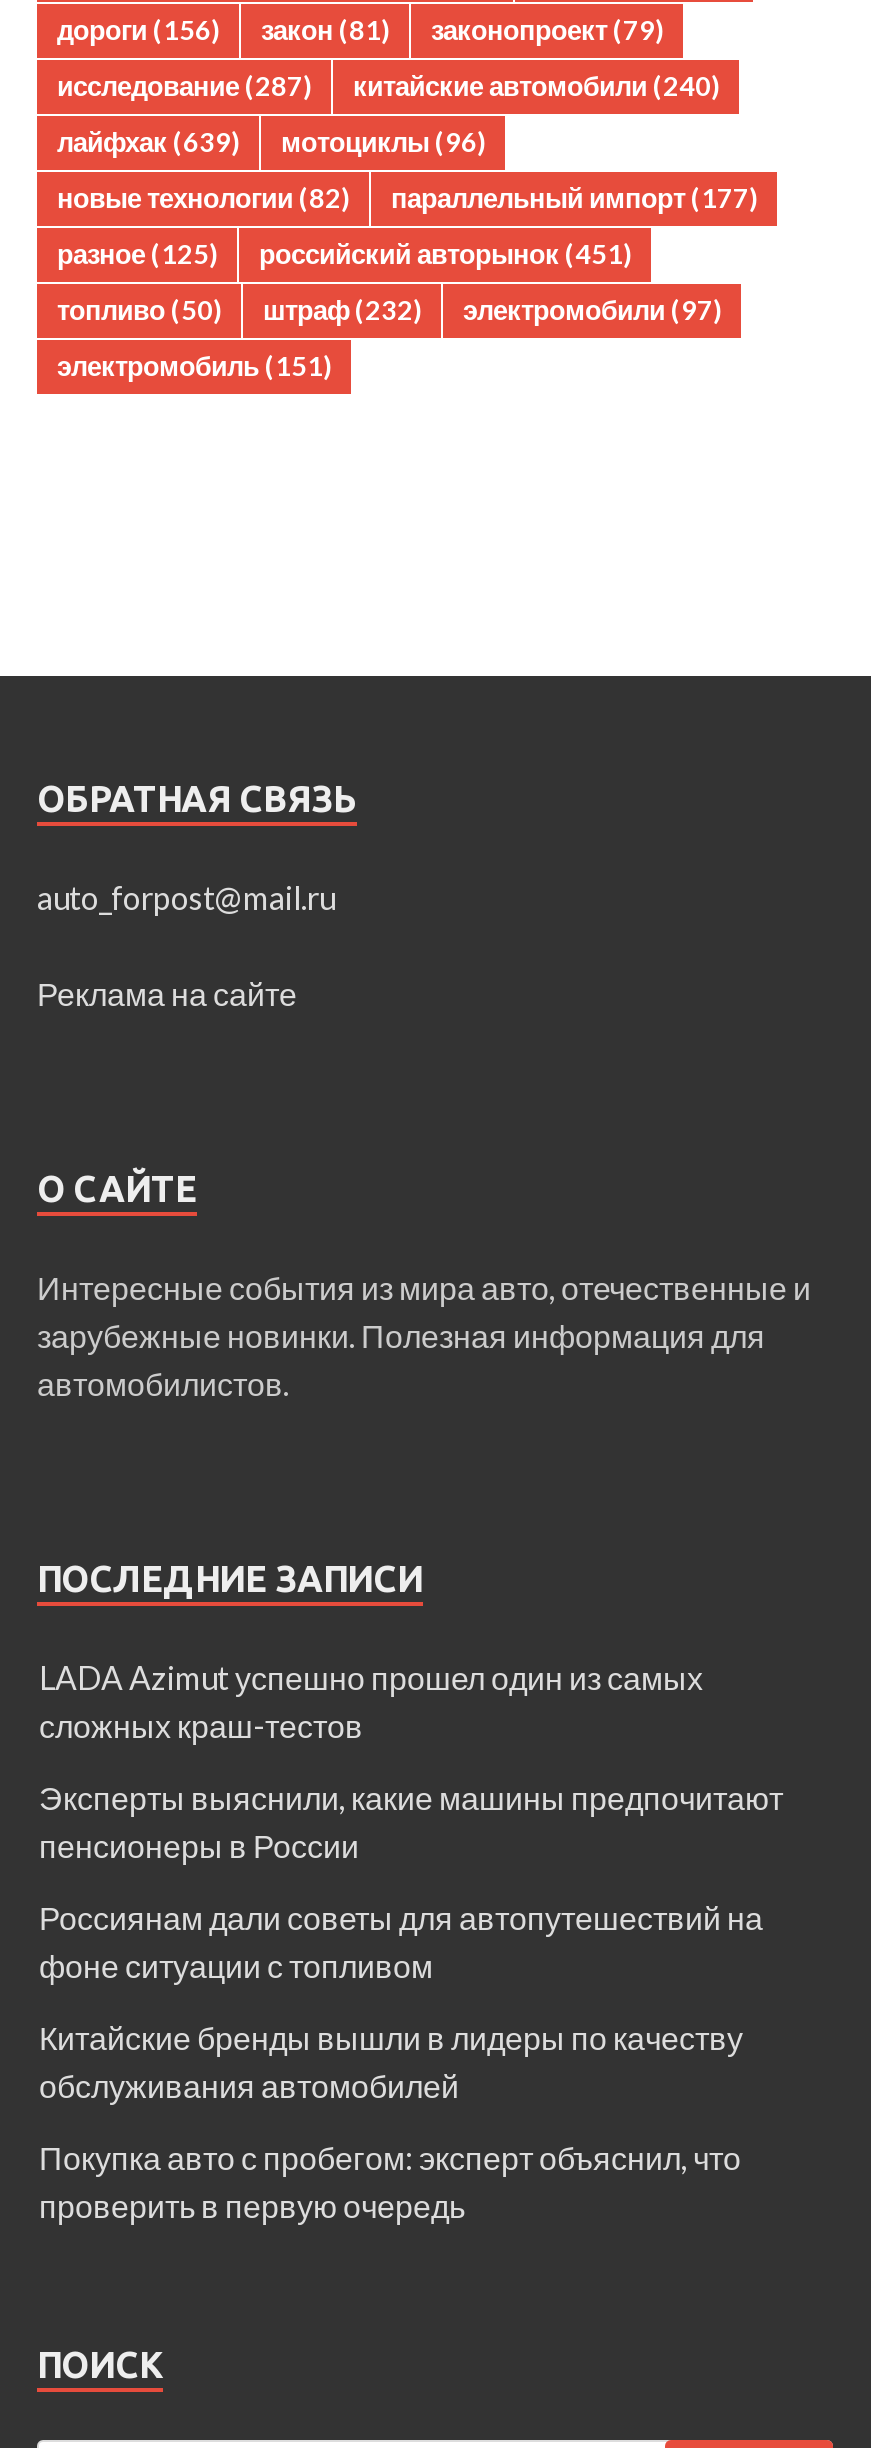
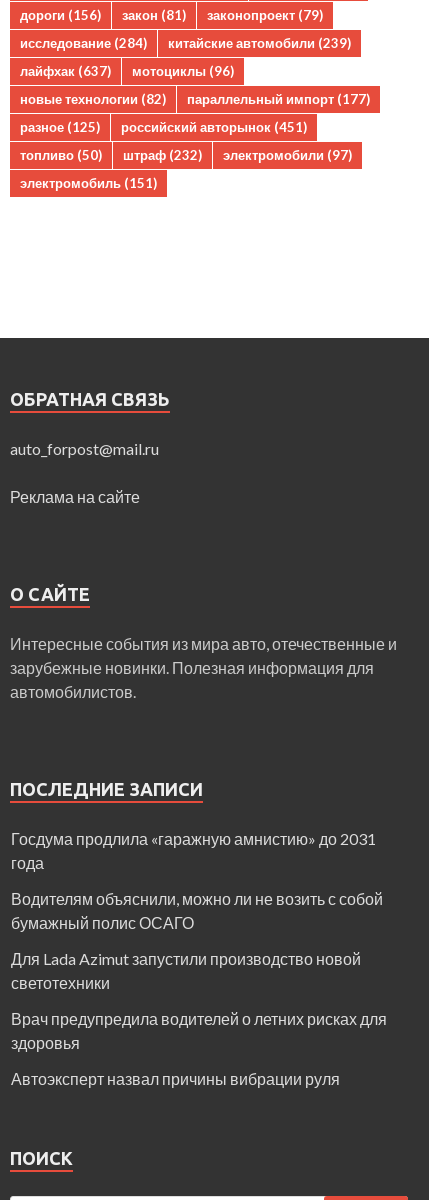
[57,69,311,101] исследование (287) -> [20,34,147,50] исследование (284)
[353,69,719,101] китайские автомобили (240) -> [168,34,351,50] китайские автомобили (239)
[57,125,485,157] лайфхак (639) мотоциклы (96) -> [20,62,234,78] лайфхак (637) мотоциклы (96)
[39,1657,703,1743] LADA Azimut успешно прошел один из самых | сложных краш-тестов -> [11,828,376,871] Госдума продлила «гаражную амнистию» до 2031 | года
[39,1777,783,1863] Эксперты выяснили, какие машины предпочитают | пенсионеры в России -> [11,888,383,931] Водителям объяснили, можно ли не возить с собой | бумажный полис ОСАГО
[39,1897,763,1983] Россиянам дали советы для автопутешествий на | фоне ситуации с топливом -> [11,948,361,991] Для Lada Azimut запустили производство новой | светотехники
[39,2017,743,2103] Китайские бренды вышли в лидеры по качеству | обслуживания автомобилей -> [11,1008,387,1051] Врач предупредила водителей о летних рисках для | здоровья
[39,2137,741,2223] Покупка авто с пробегом: эксперт объяснил, что | проверить в первую очередь -> [11,1068,340,1087] Автоэксперт назвал причины вибрации руля

